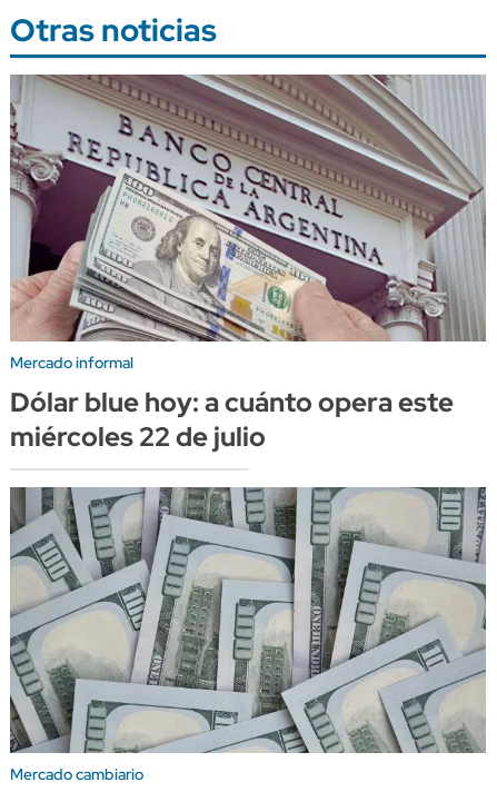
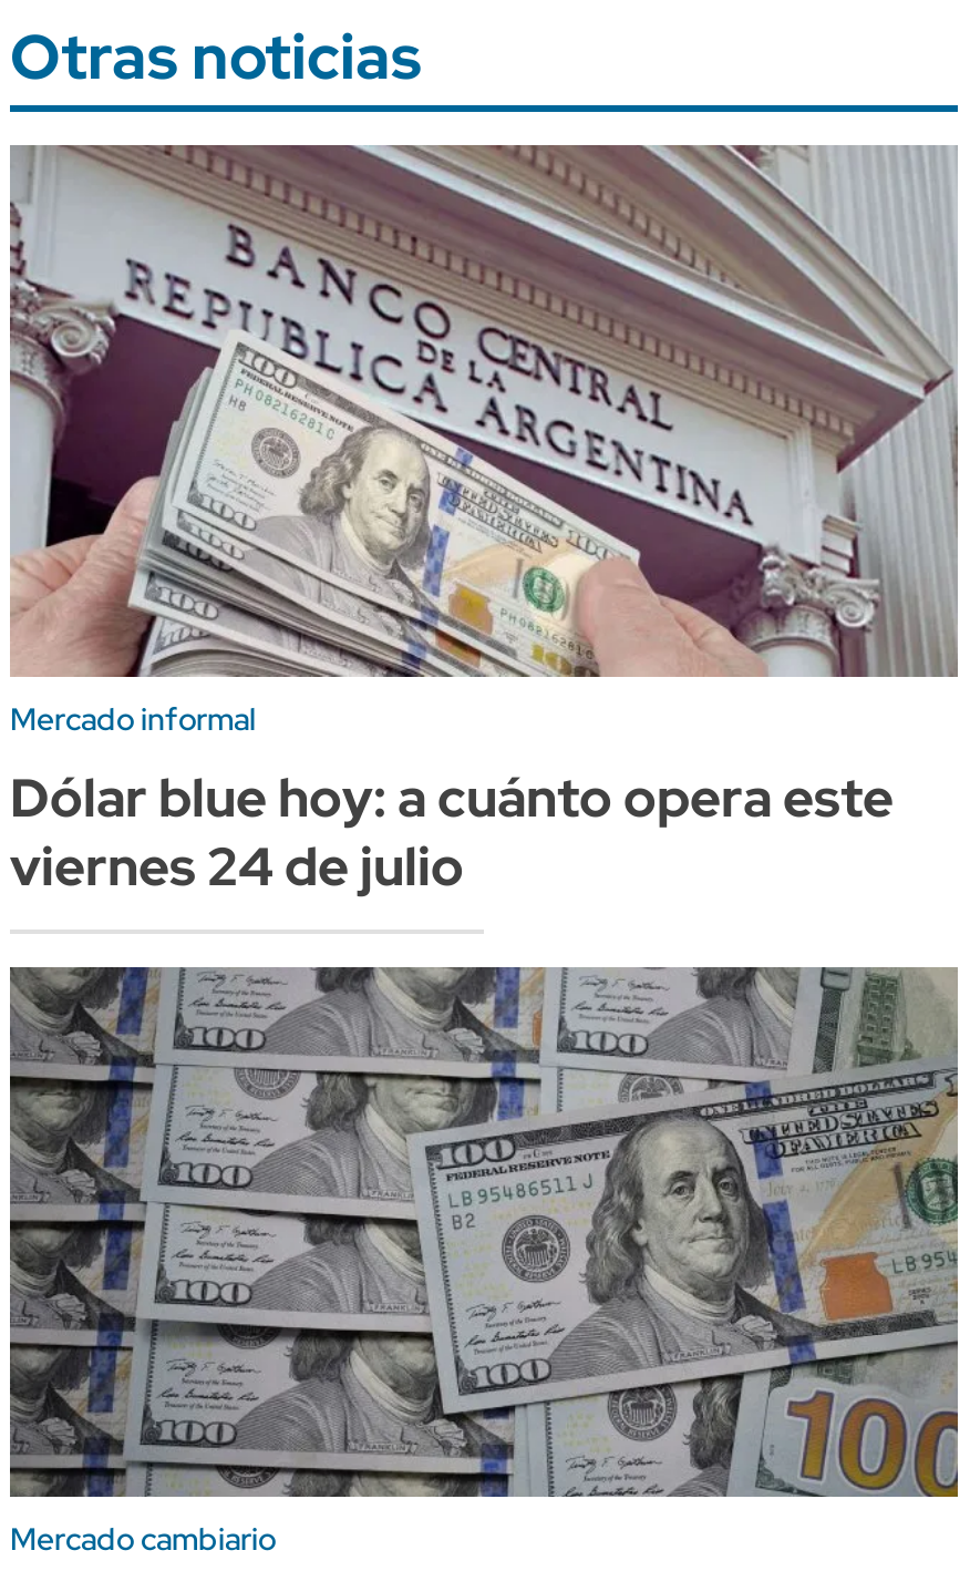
[10,419,266,453] miércoles 22 de julio -> [10,831,464,900] viernes 24 de julio
[10,487,486,754] [image] -> [10,967,958,1499] [image]

